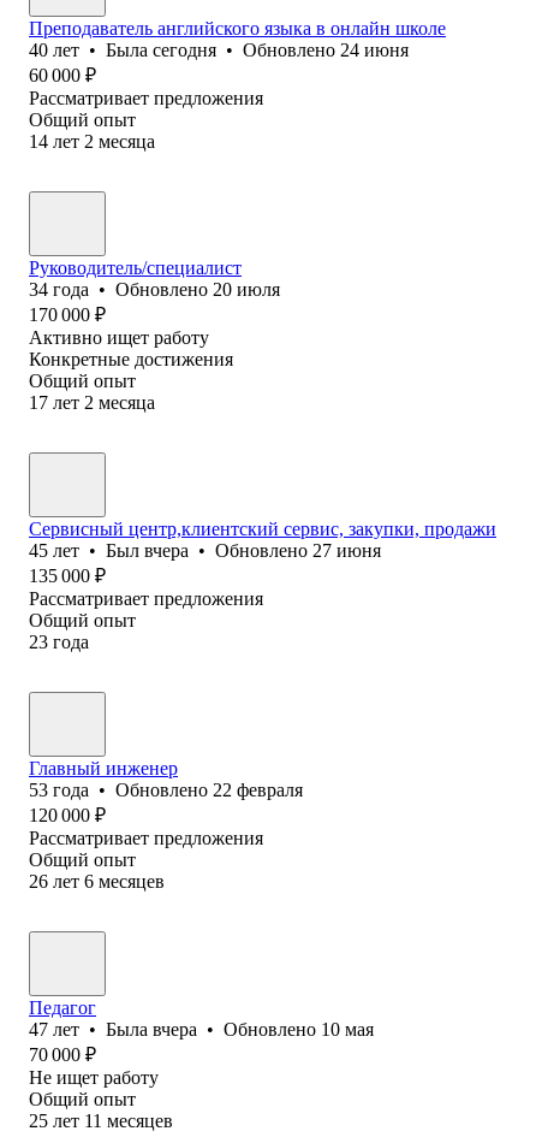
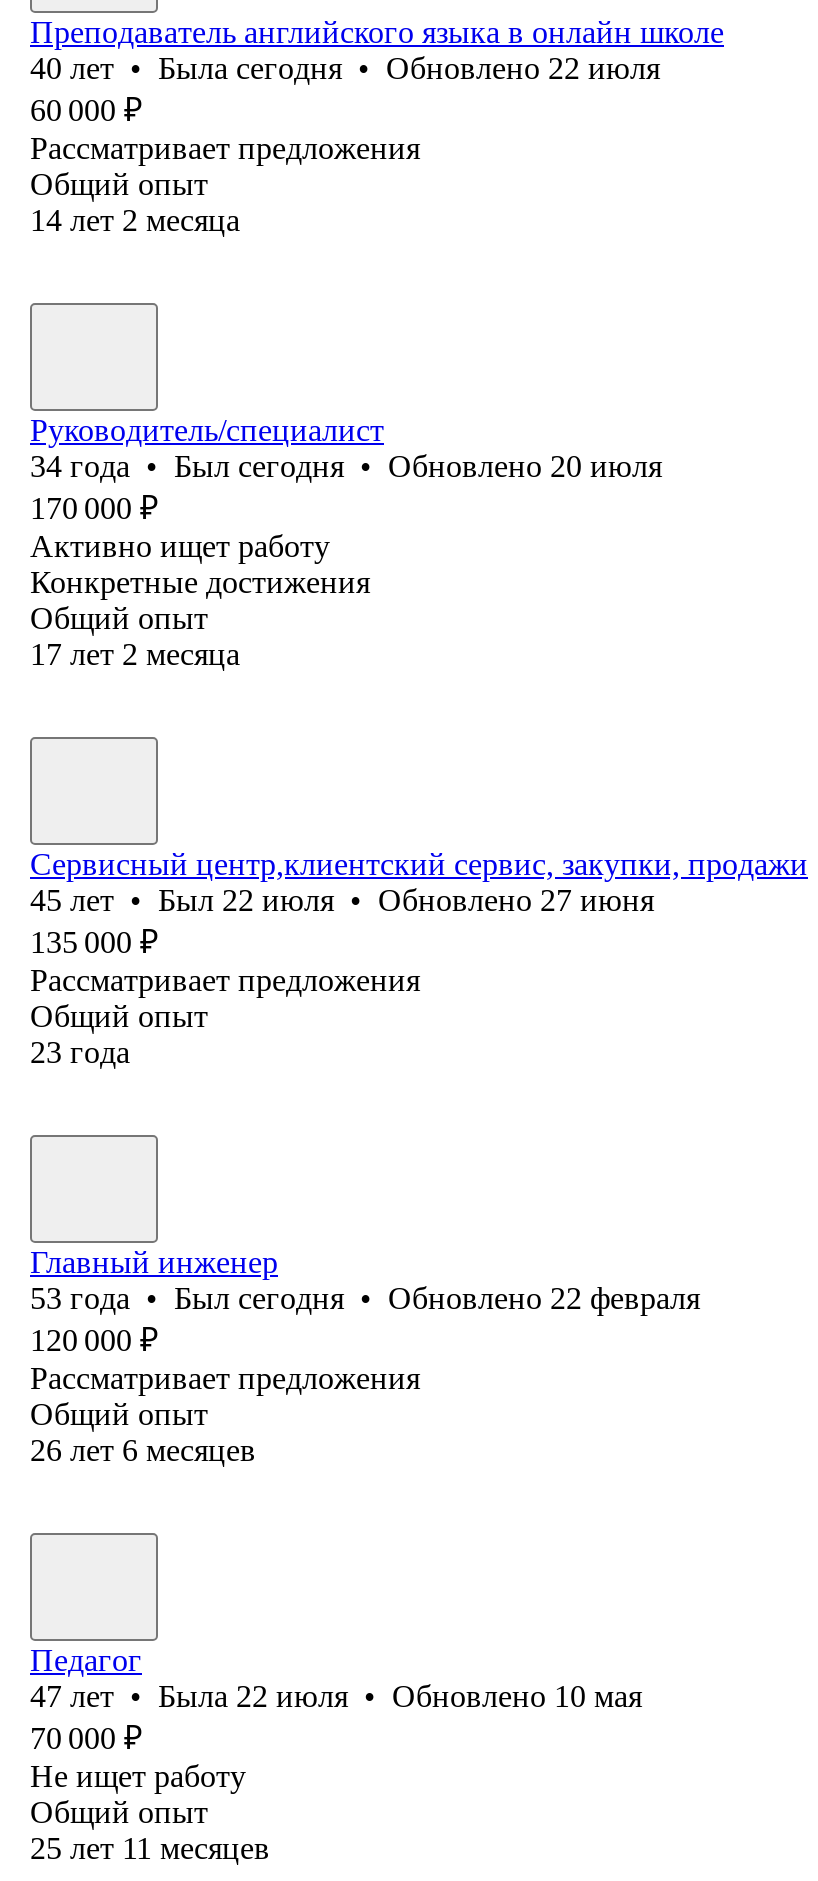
[29,40,409,60] 40 лет • Была сегодня • Обновлено 24 июня -> [30,51,660,85] 40 лет • Была сегодня • Обновлено 22 июля
[29,279,280,299] 34 года • Обновлено 20 июля -> [30,449,662,483] 34 года • Был сегодня • Обновлено 20 июля
[29,540,381,561] 45 лет • Был вчера • Обновлено 27 июня -> [30,883,654,917] 45 лет • Был 22 июля • Обновлено 27 июня
[29,780,303,800] 53 года • Обновлено 22 февраля -> [30,1281,700,1315] 53 года • Был сегодня • Обновлено 22 февраля
[29,1019,374,1039] 47 лет • Была вчера • Обновлено 10 мая -> [30,1679,642,1713] 47 лет • Была 22 июля • Обновлено 10 мая

